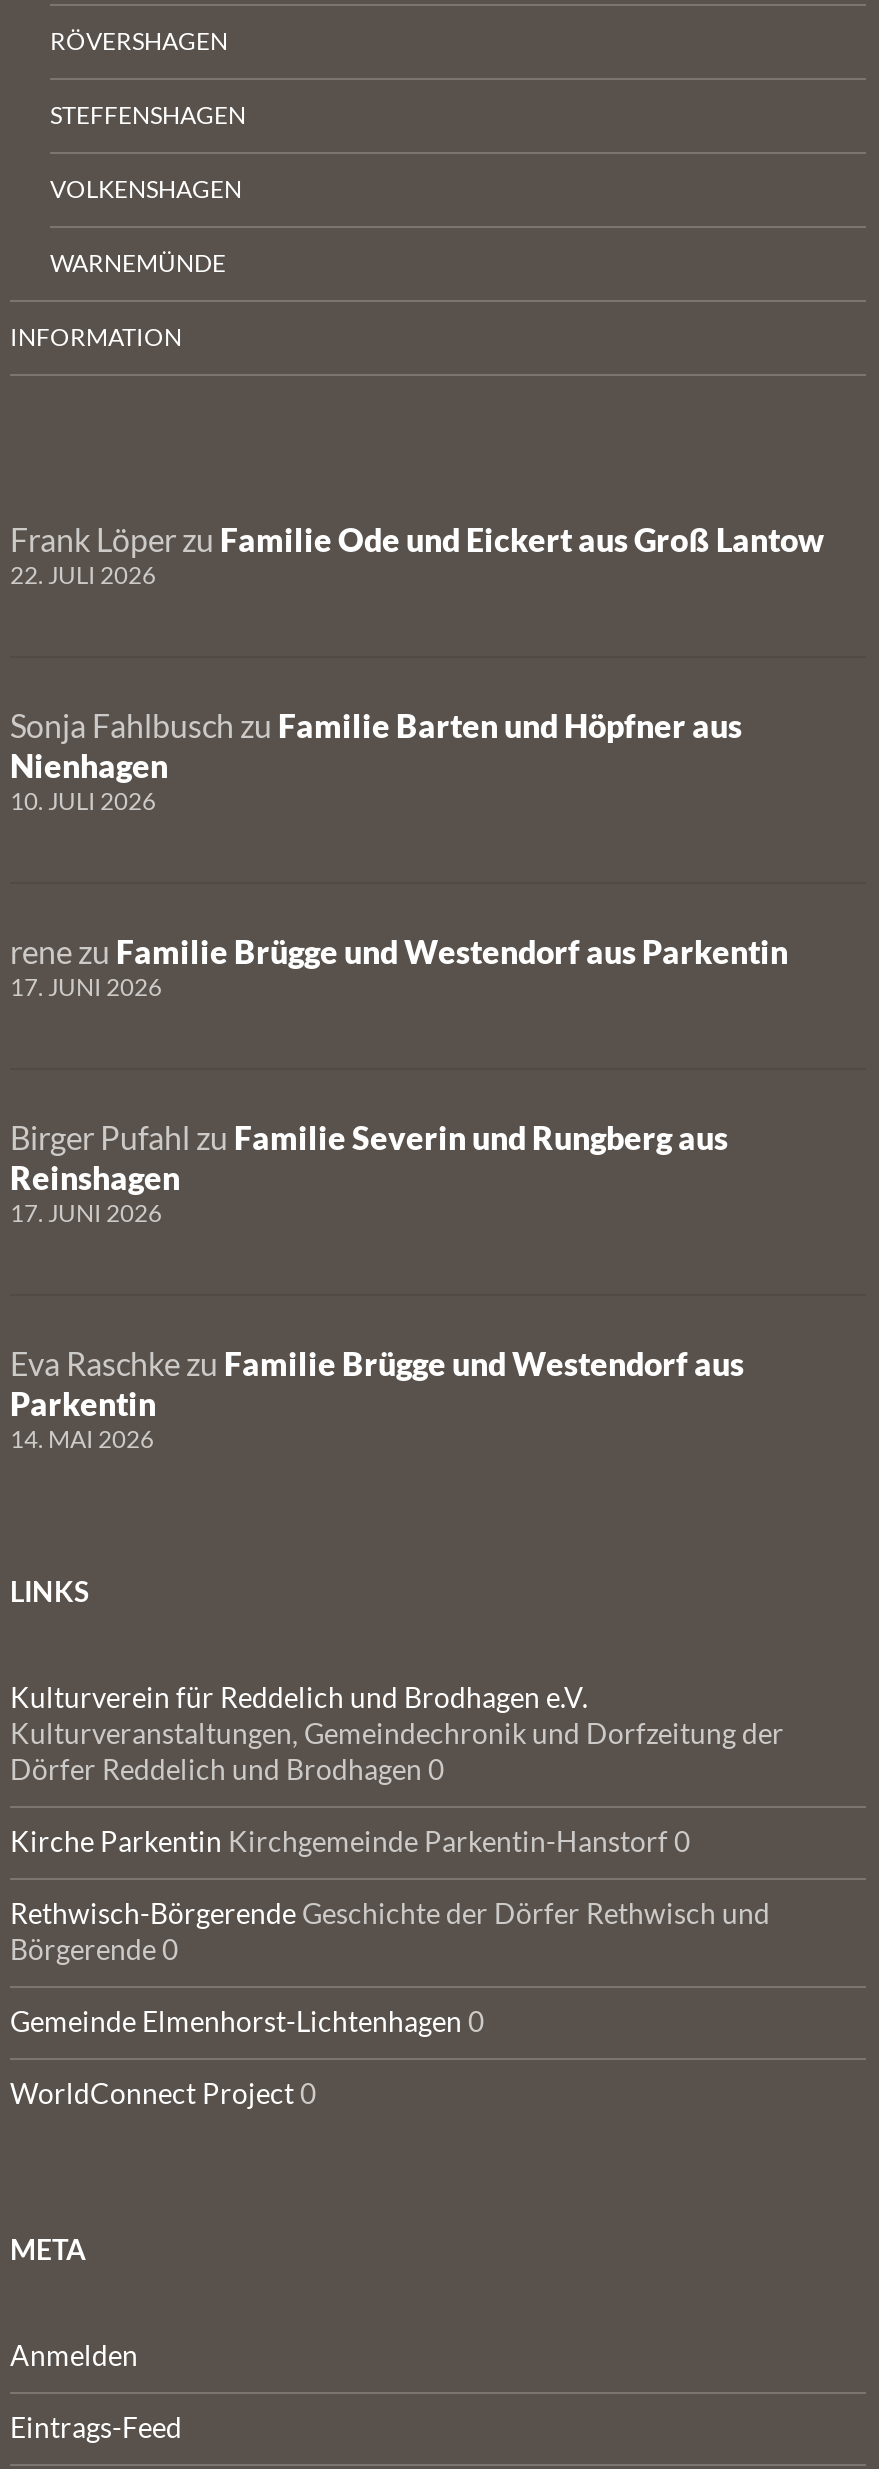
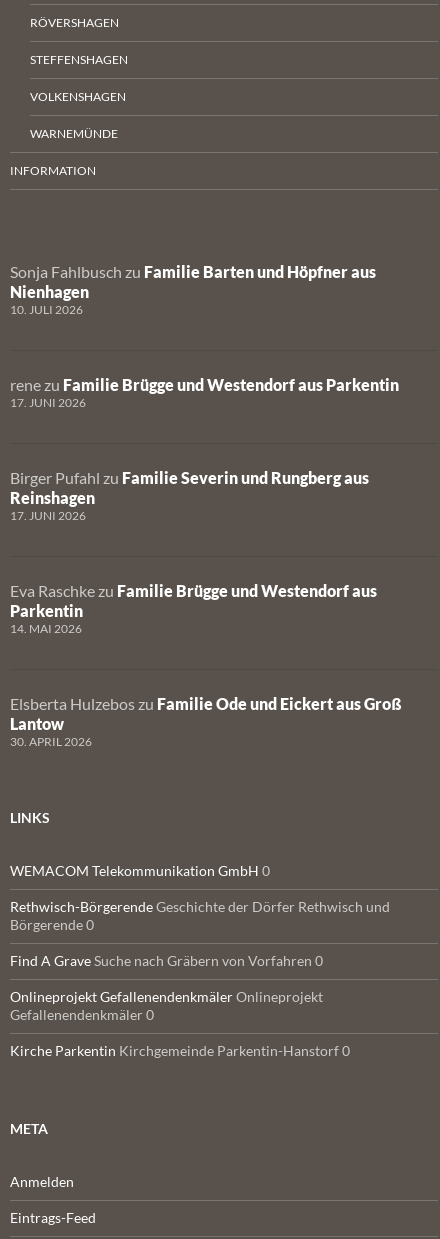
[10,520,824,590] Frank Löper zu Familie Ode und Eickert aus Groß Lantow | 22. JULI 2026 -> none
moved [10,706,788,1454] -> [10,262,399,636]: Sonja Fahlbusch zu Familie Barten und Höpfner aus | Nienhagen | 10. JULI 2026 | ... | Parkentin | 14. MAI 2026
none -> [10,694,402,749] Elsberta Hulzebos zu Familie Ode und Eickert aus Groß | Lantow | 30. APRIL 2026
moved [10,1574,90,1608] -> [10,809,50,826]: LINKS
[10,1680,784,1786] Kulturverein für Reddelich und Brodhagen e.V. | Kulturveranstaltungen, Gemeindechronik und Dorfzeitung der | Dörfer Reddelich und Brodhagen 0 -> [10,862,270,879] WEMACOM Telekommunikation GmbH 0
moved [10,1824,690,1858] -> [10,1042,350,1059]: Kirche Parkentin Kirchgemeinde Parkentin-Hanstorf 0
moved [10,1896,770,1966] -> [10,898,390,933]: Rethwisch-Börgerende Geschichte der Dörfer Rethwisch und | Börgerende 0
[10,2004,484,2110] Gemeinde Elmenhorst-Lichtenhagen 0 | WorldConnect Project 0 -> [10,952,323,1023] Find A Grave Suche nach Gräbern von Vorfahren 0 | Onlineprojekt Gefallenendenkmäler Onlineprojekt | Gefallenendenkmäler 0

